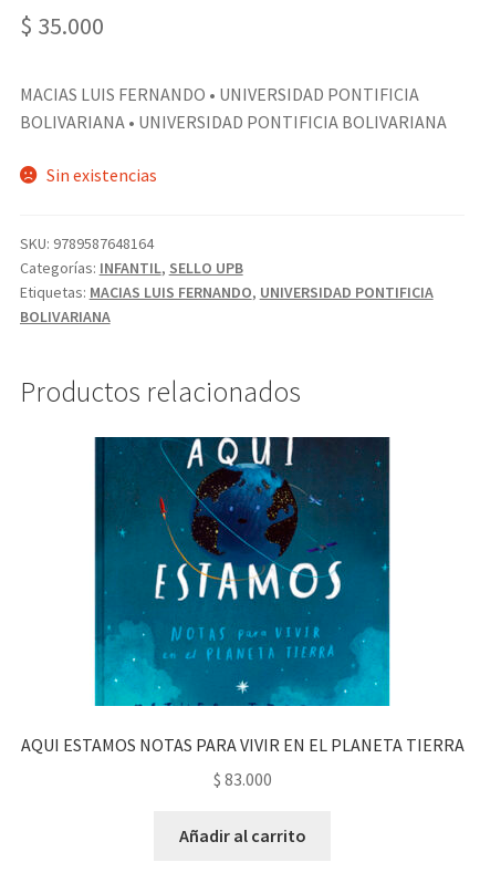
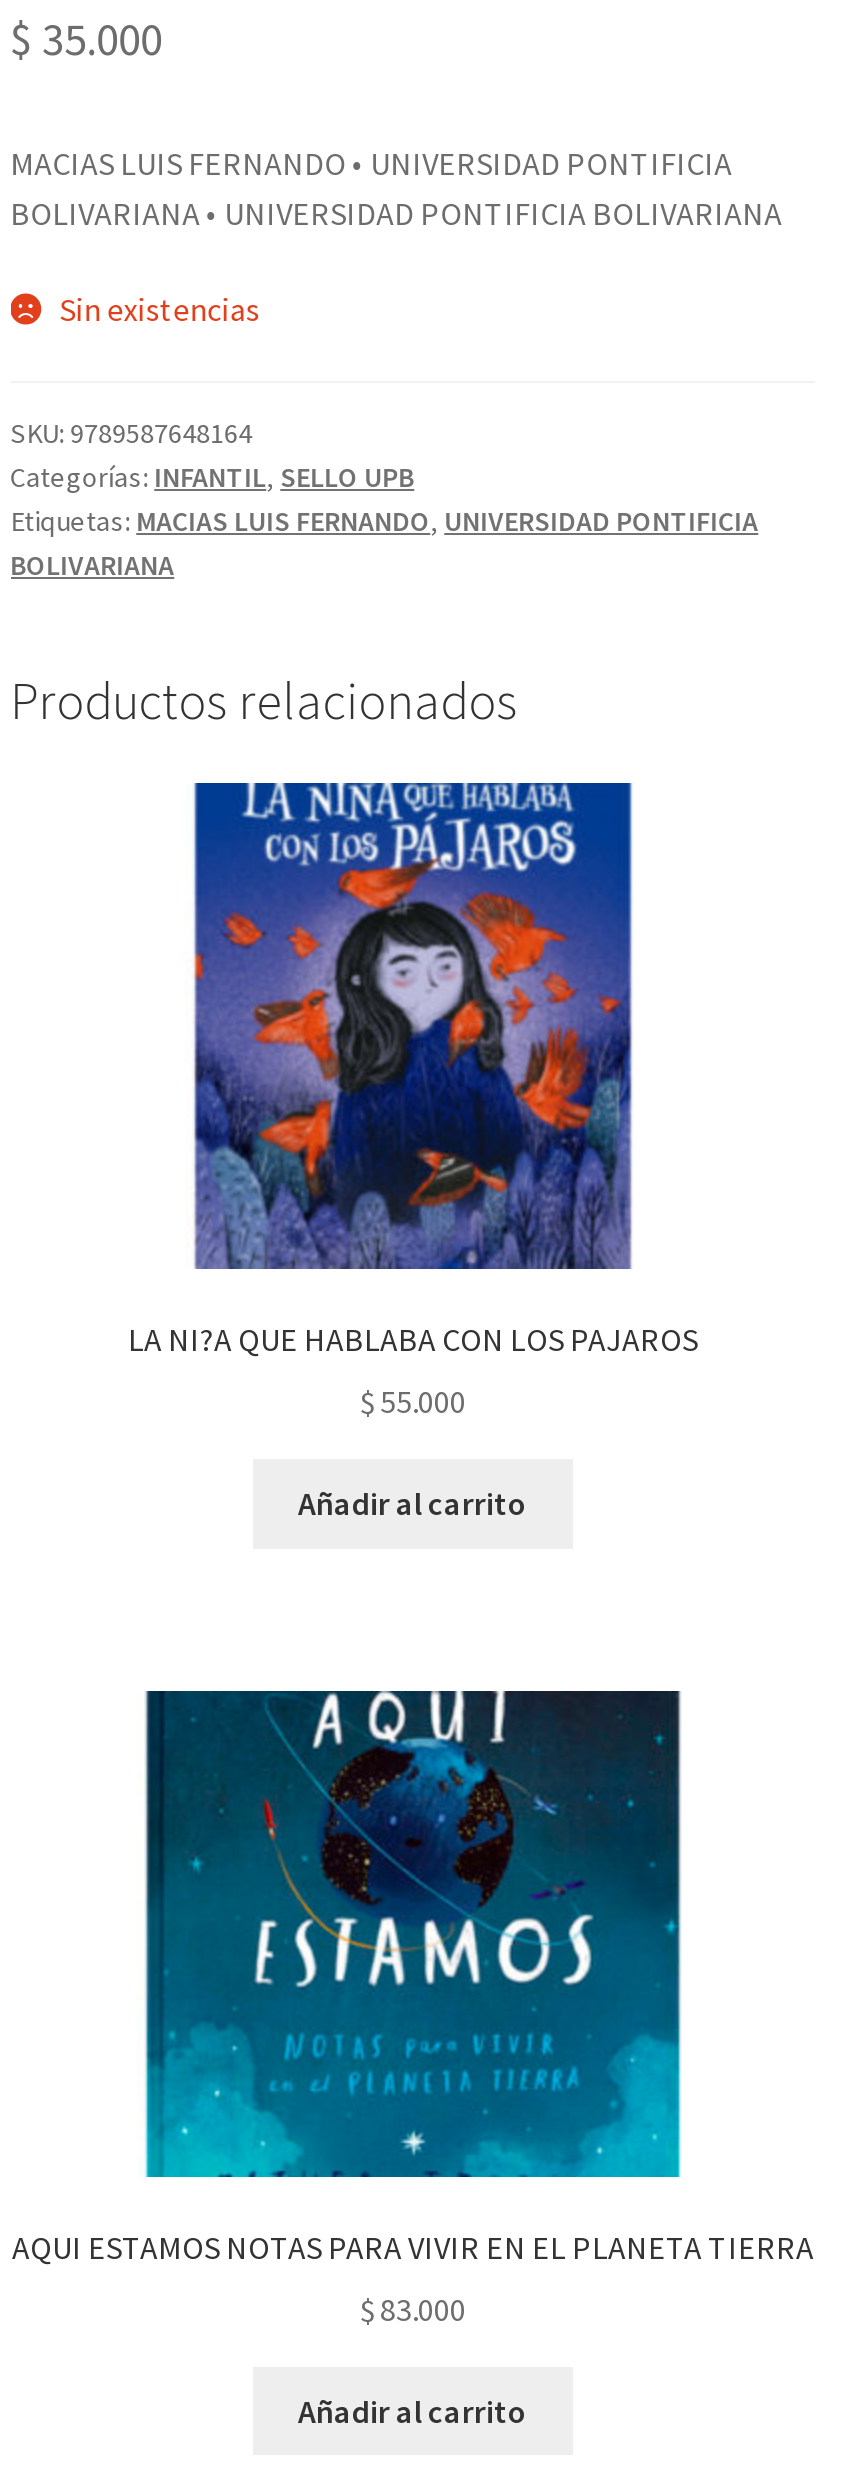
none -> [128,781,698,1523] [image] | LA NI?A QUE HABLABA CON LOS PAJAROS | $55.000 | Añadir al carrito

